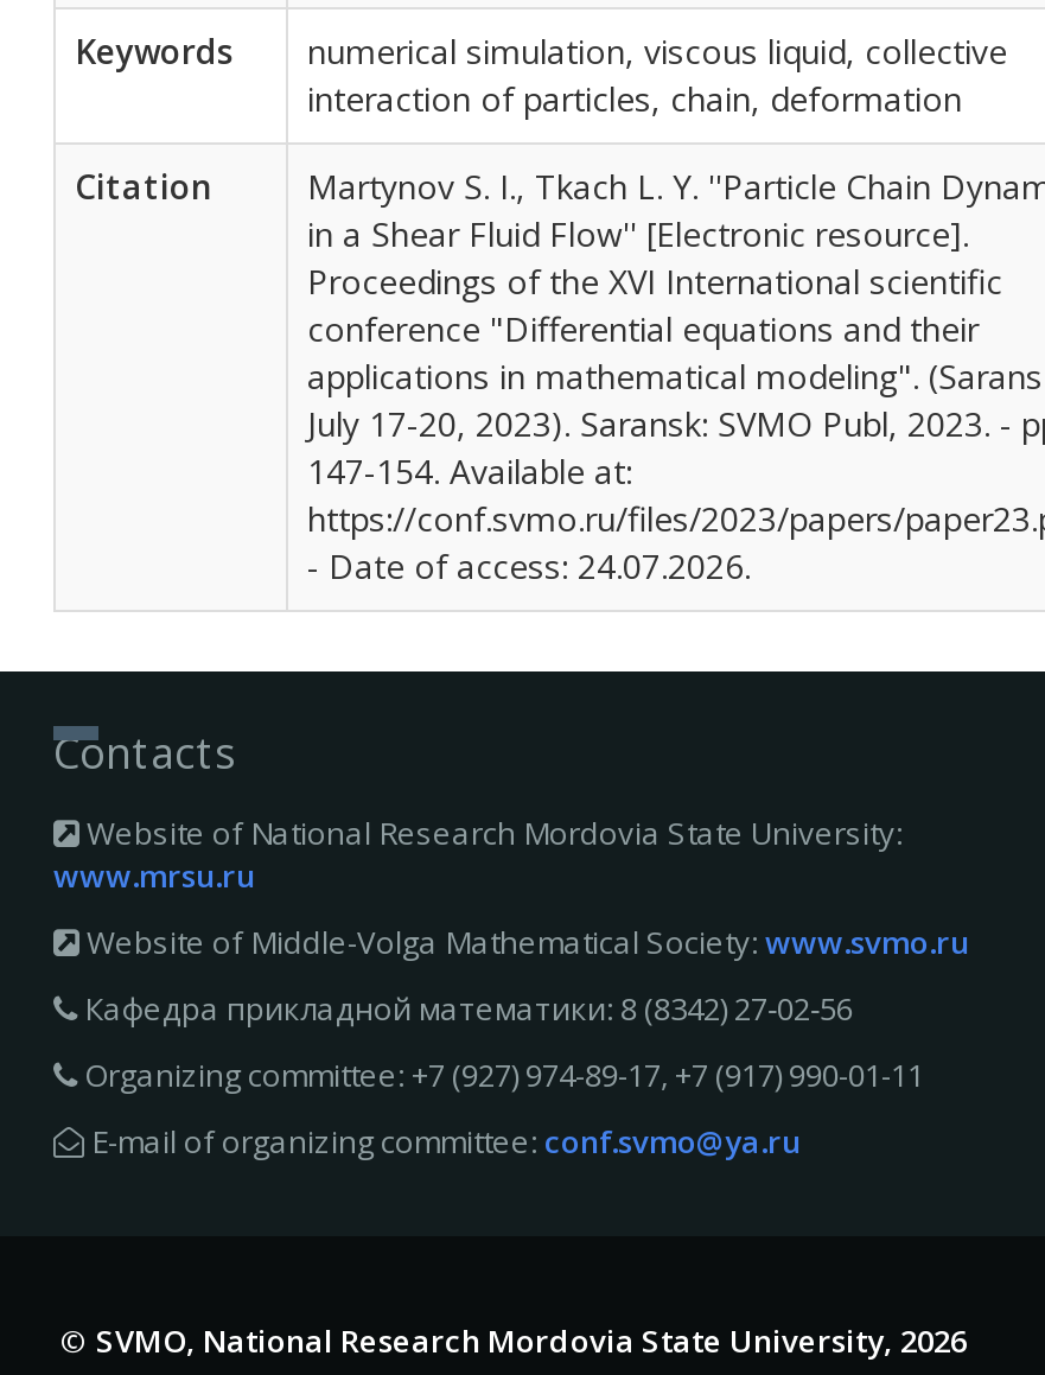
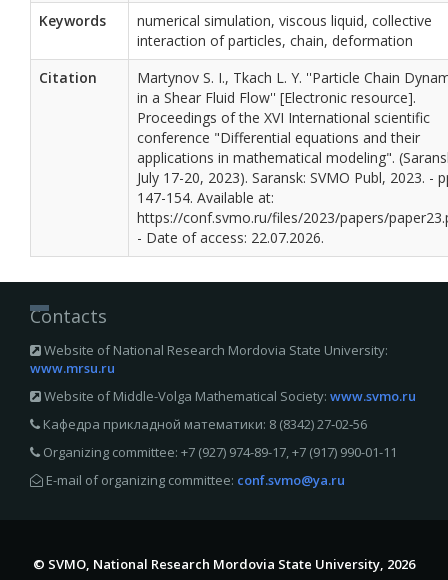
[307,543,751,588] - Date of access: 24.07.2026. -> [137,228,324,247] - Date of access: 22.07.2026.

